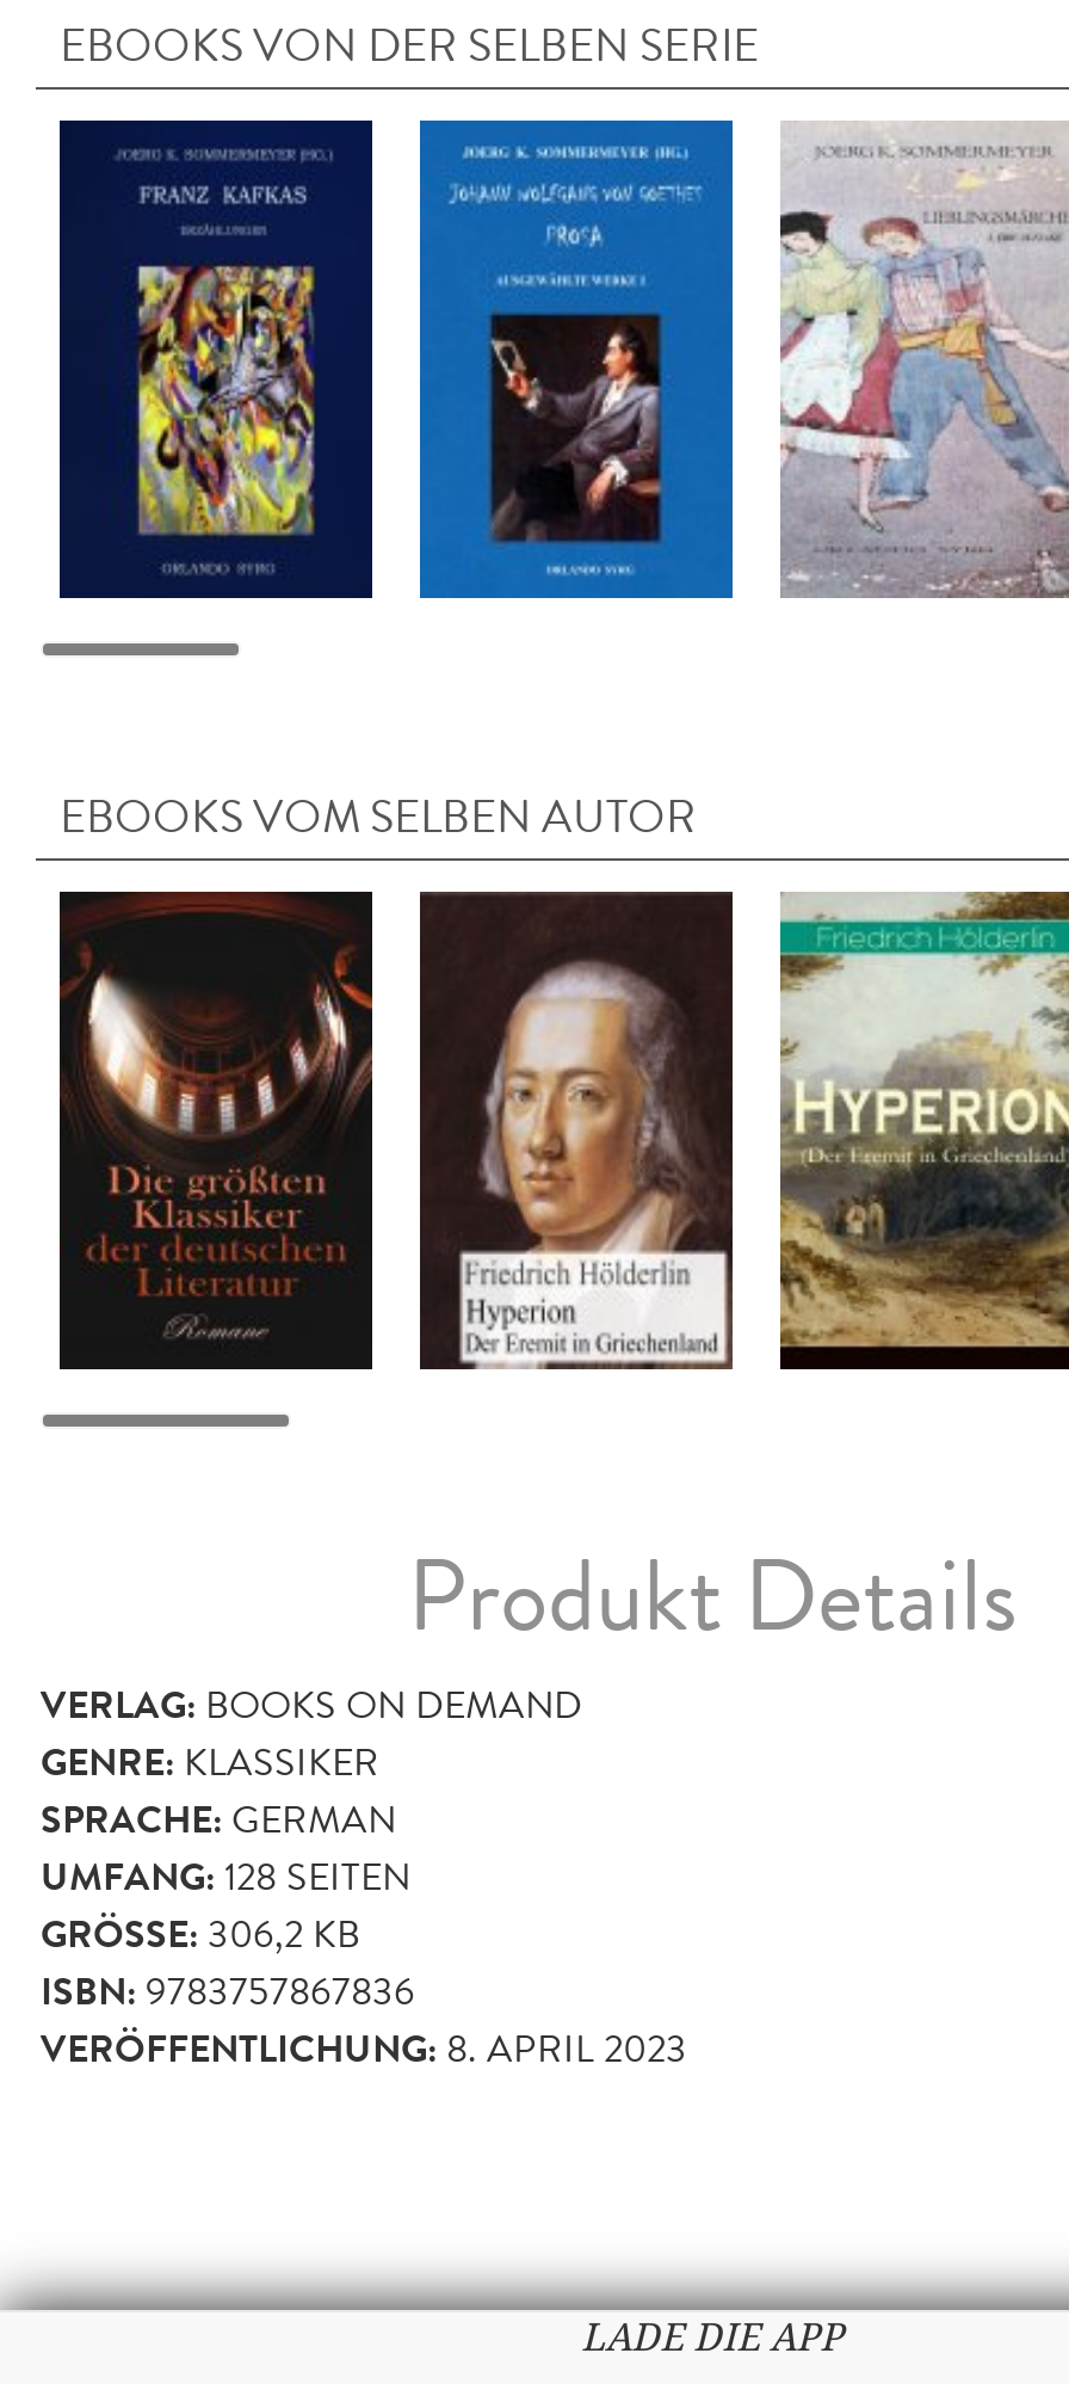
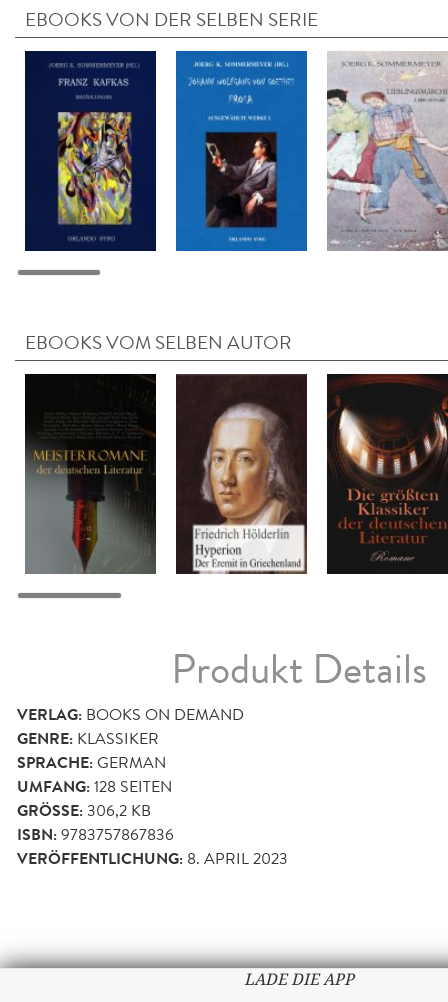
[60,892,375,1369] [image] -> [25,374,157,574] [image]
[778,889,1062,1350] [image] -> [326,373,445,565] [image]

